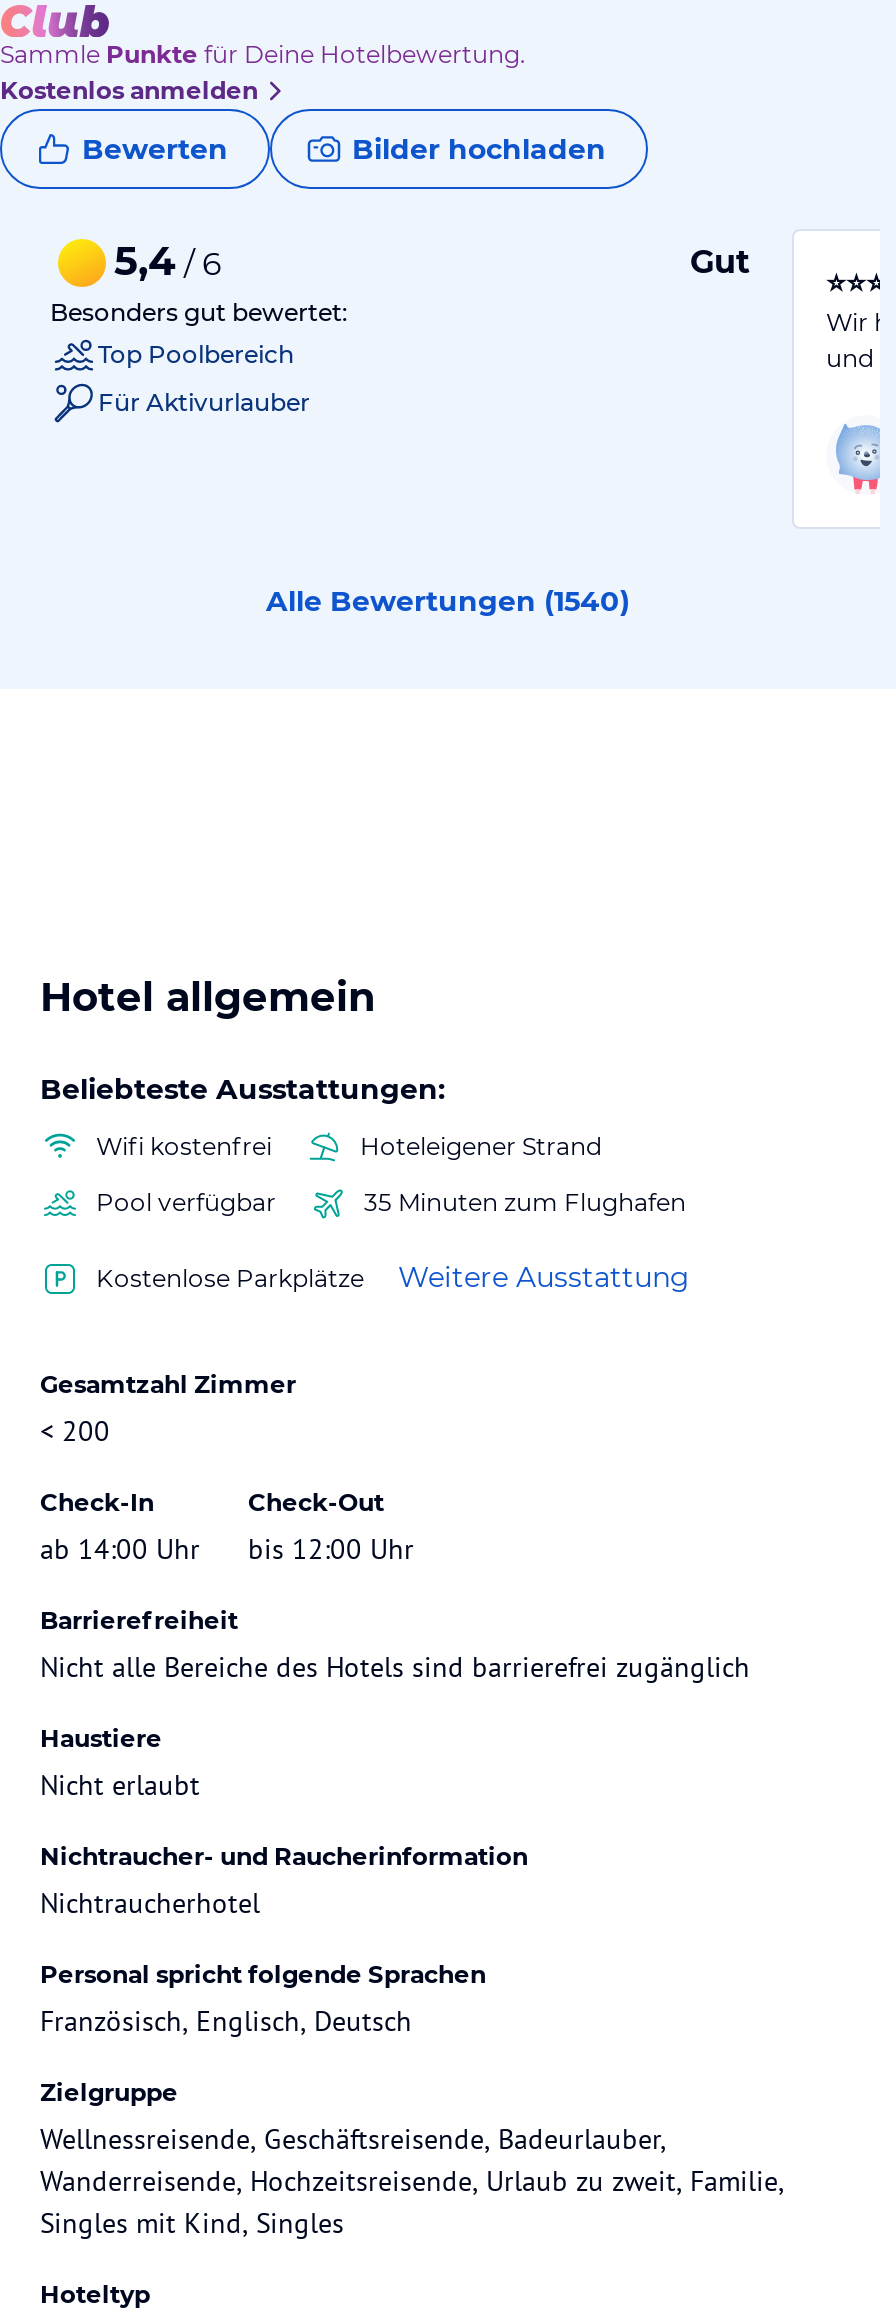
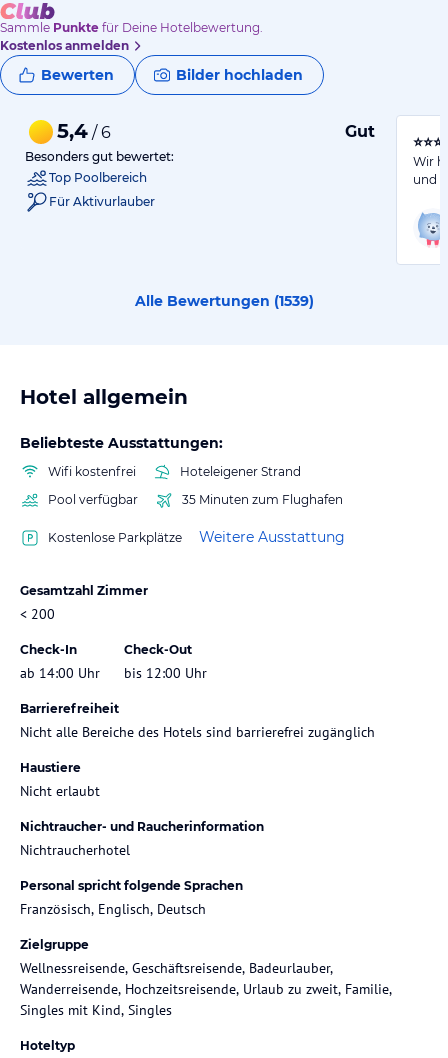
[266,582,630,618] Alle Bewertungen (1540) -> [134,292,313,310] Alle Bewertungen (1539)

